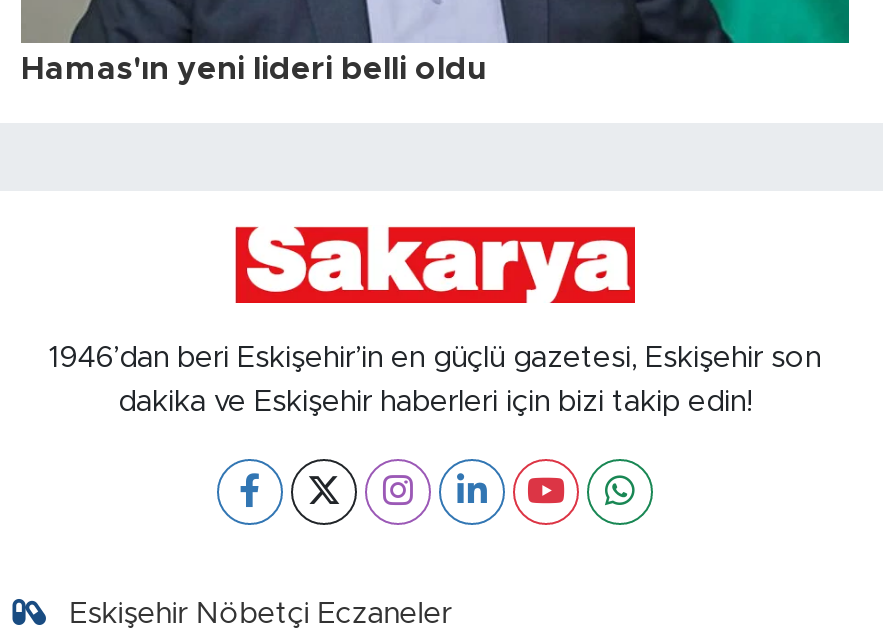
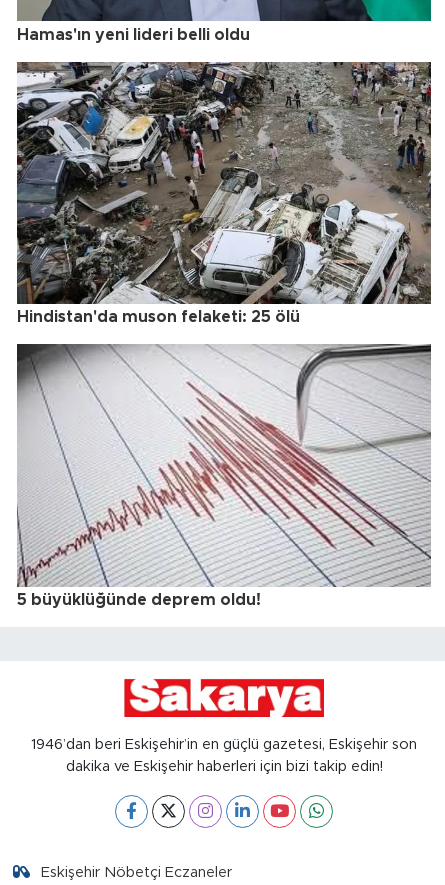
none -> [16,61,432,325] [image] | Hindistan'da muson felaketi: 25 ölü
none -> [17,343,432,608] [image] | 5 büyüklüğünde deprem oldu!

